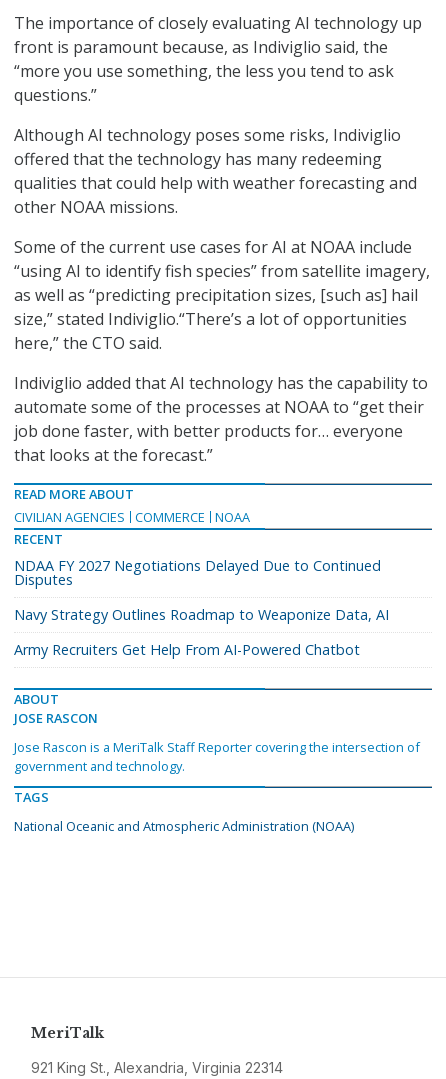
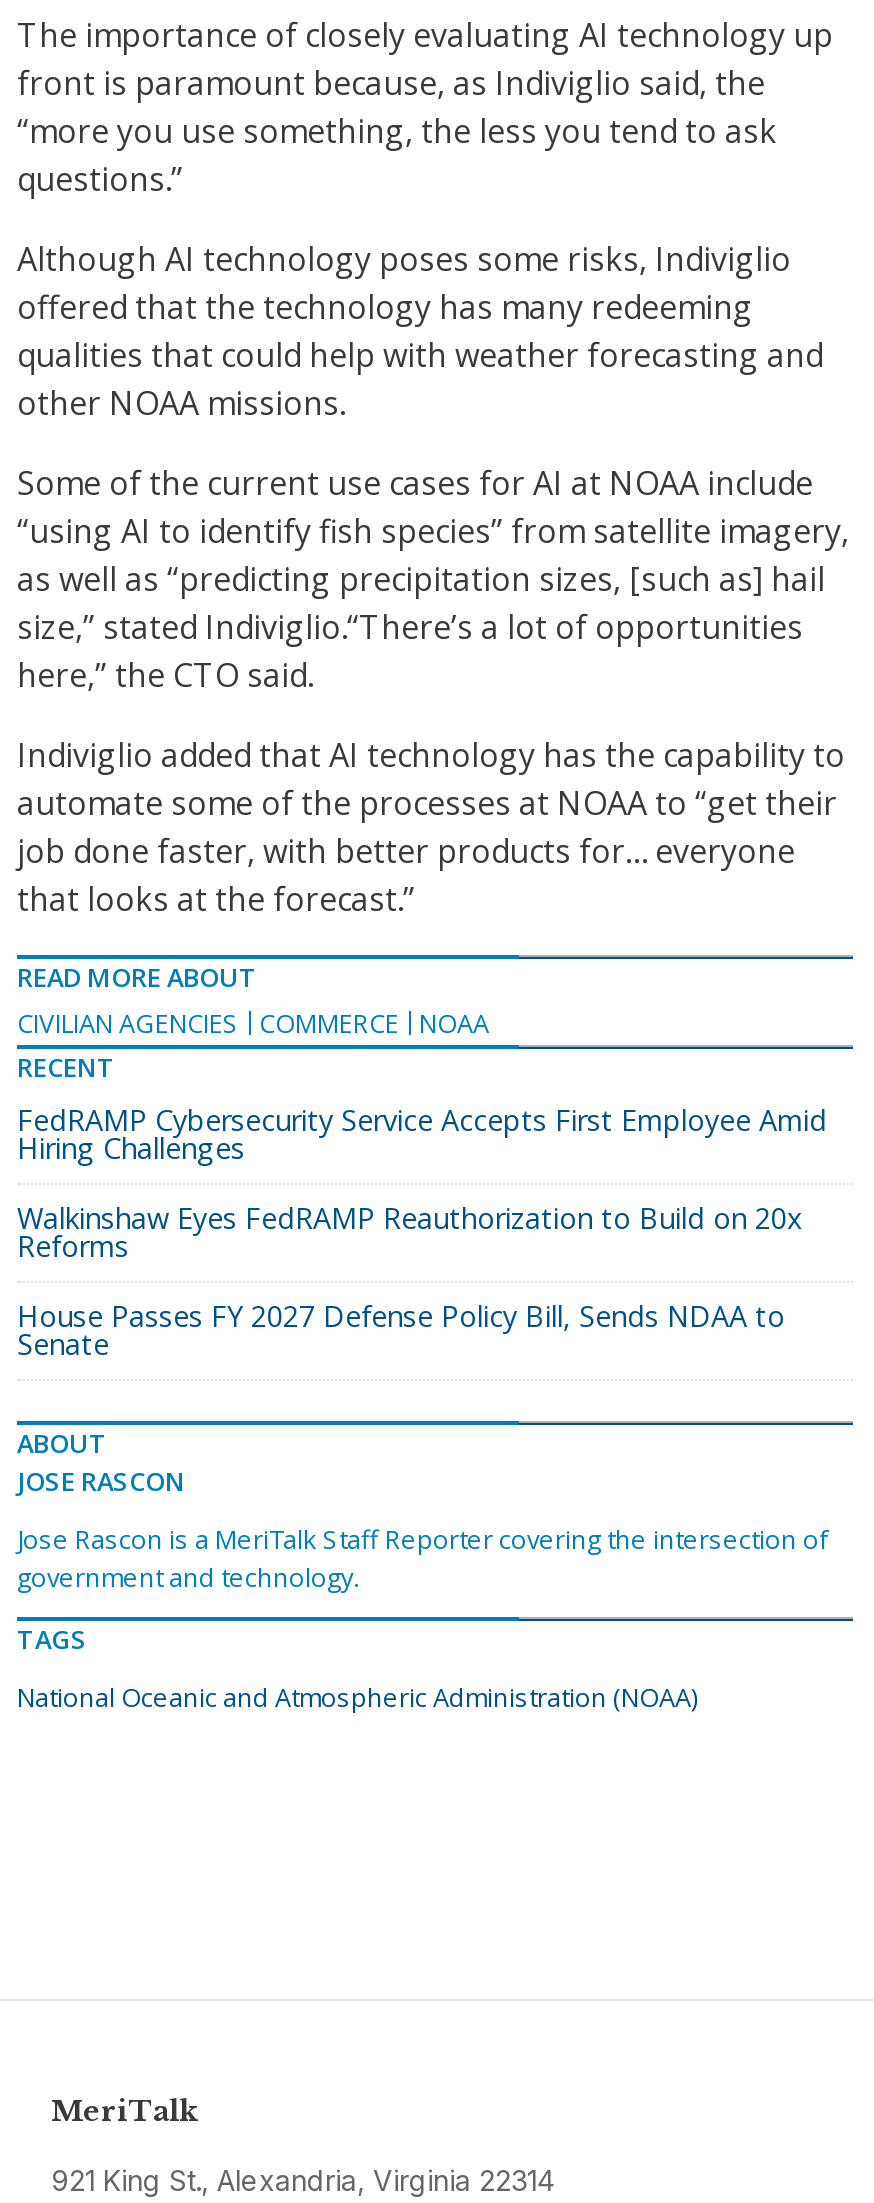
[14,556,381,589] NDAA FY 2027 Negotiations Delayed Due to Continued | Disputes -> [17,1101,827,1167] FedRAMP Cybersecurity Service Accepts First Employee Amid | Hiring Challenges
[14,605,389,624] Navy Strategy Outlines Roadmap to Weaponize Data, AI -> [17,1199,803,1265] Walkinshaw Eyes FedRAMP Reauthorization to Build on 20x | Reforms
[14,640,360,659] Army Recruiters Get Help From AI-Powered Chatbot -> [17,1297,785,1363] House Passes FY 2027 Defense Policy Bill, Sends NDAA to | Senate

